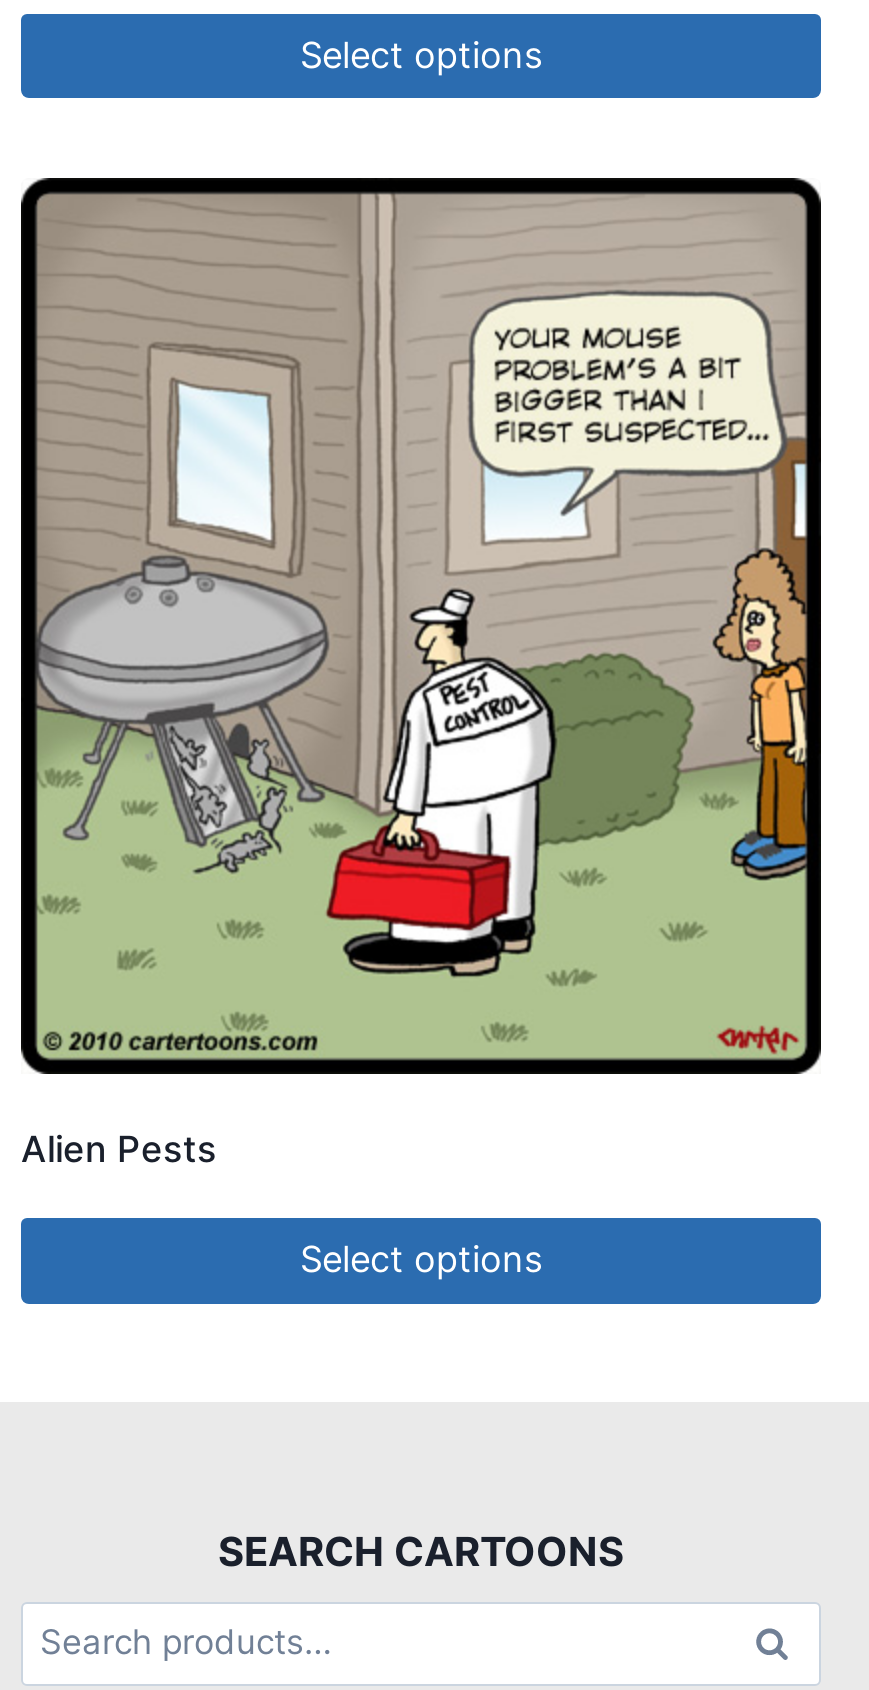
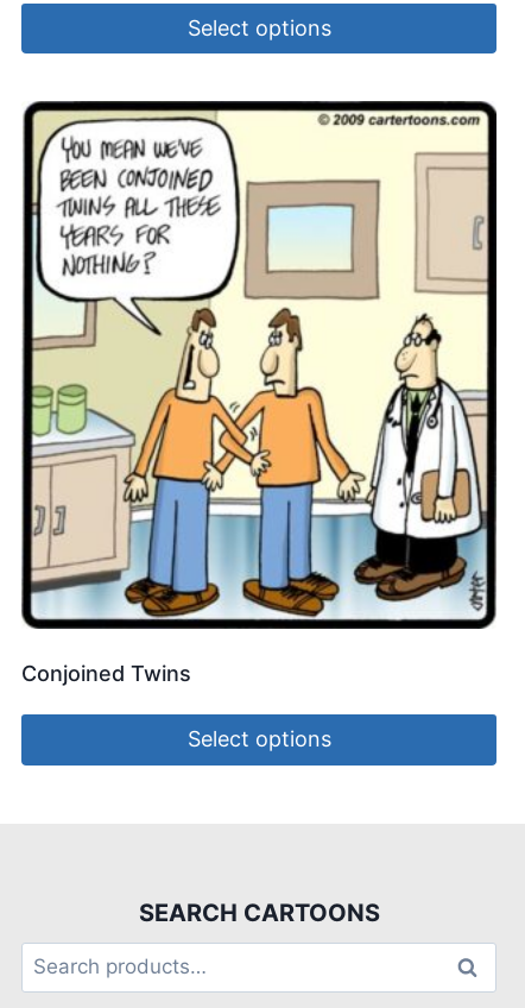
[19,178,823,1171] [image] | Alien Pests -> [20,101,498,686] [image] | Conjoined Twins

